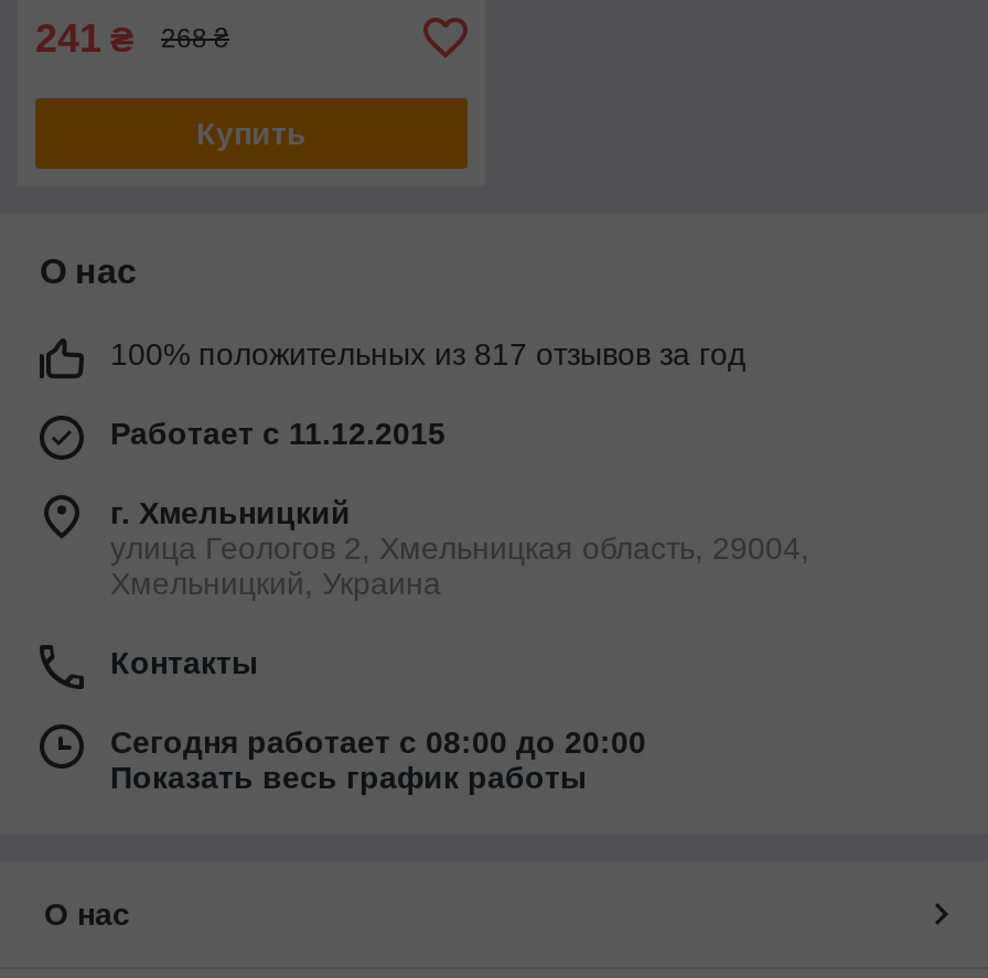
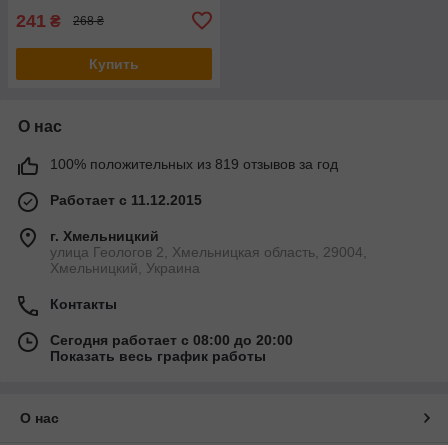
[110,336,745,371] 100% положительных из 817 отзывов за год -> [50,156,338,172] 100% положительных из 819 отзывов за год

